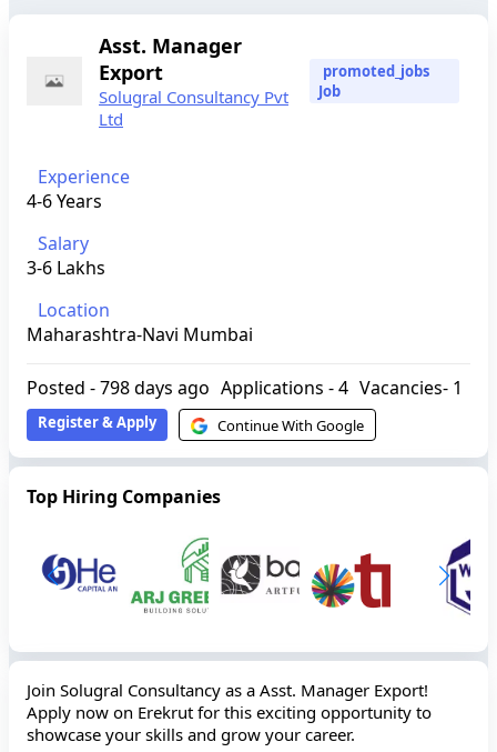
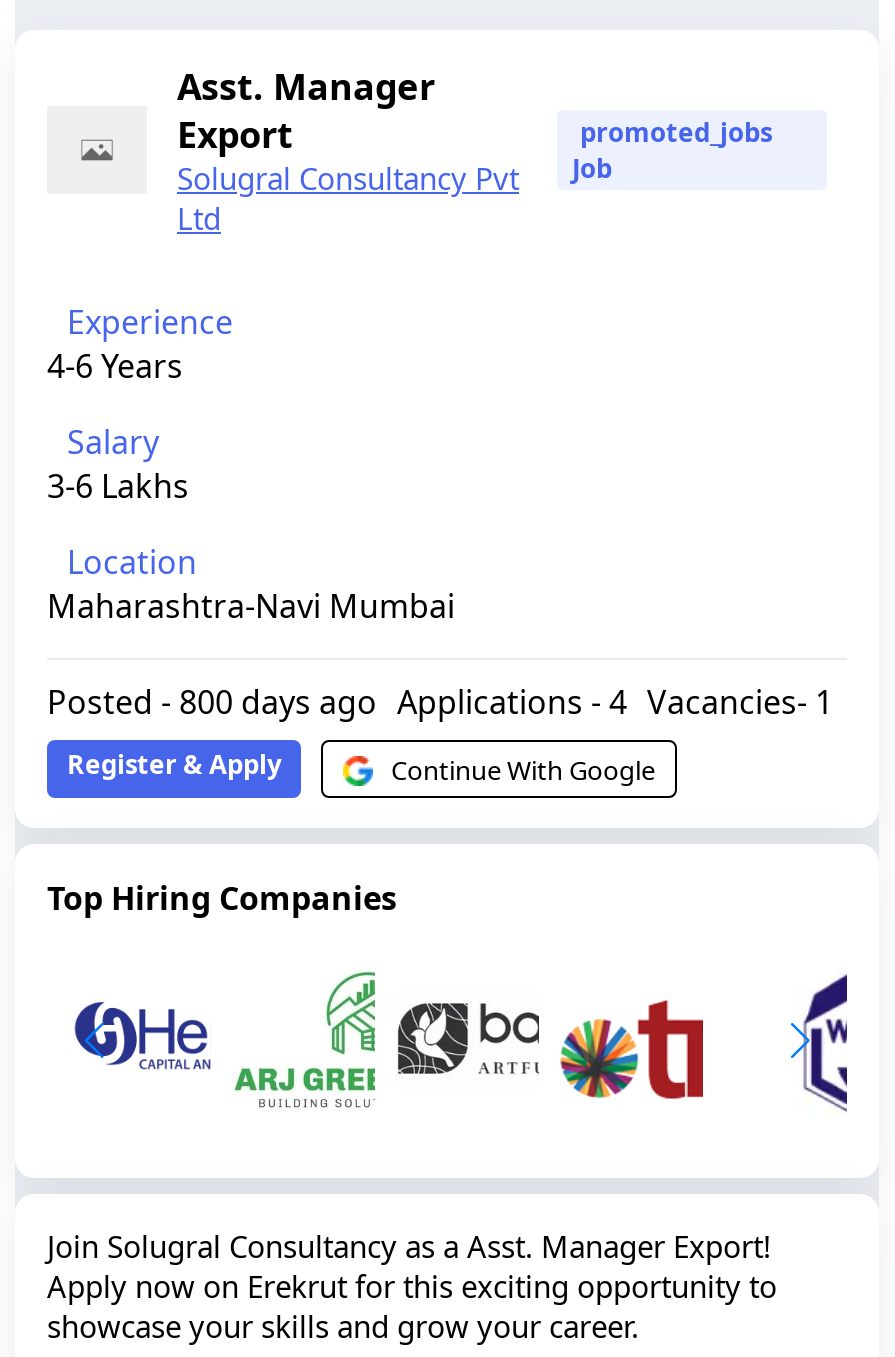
[27,376,463,400] Posted - 798 days ago Applications - 4 Vacancies- 1 -> [47,680,833,724] Posted - 800 days ago Applications - 4 Vacancies- 1

